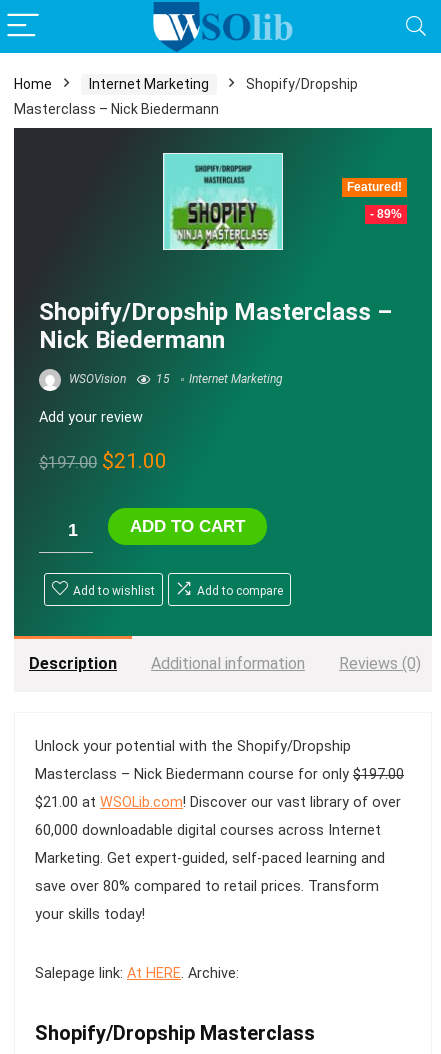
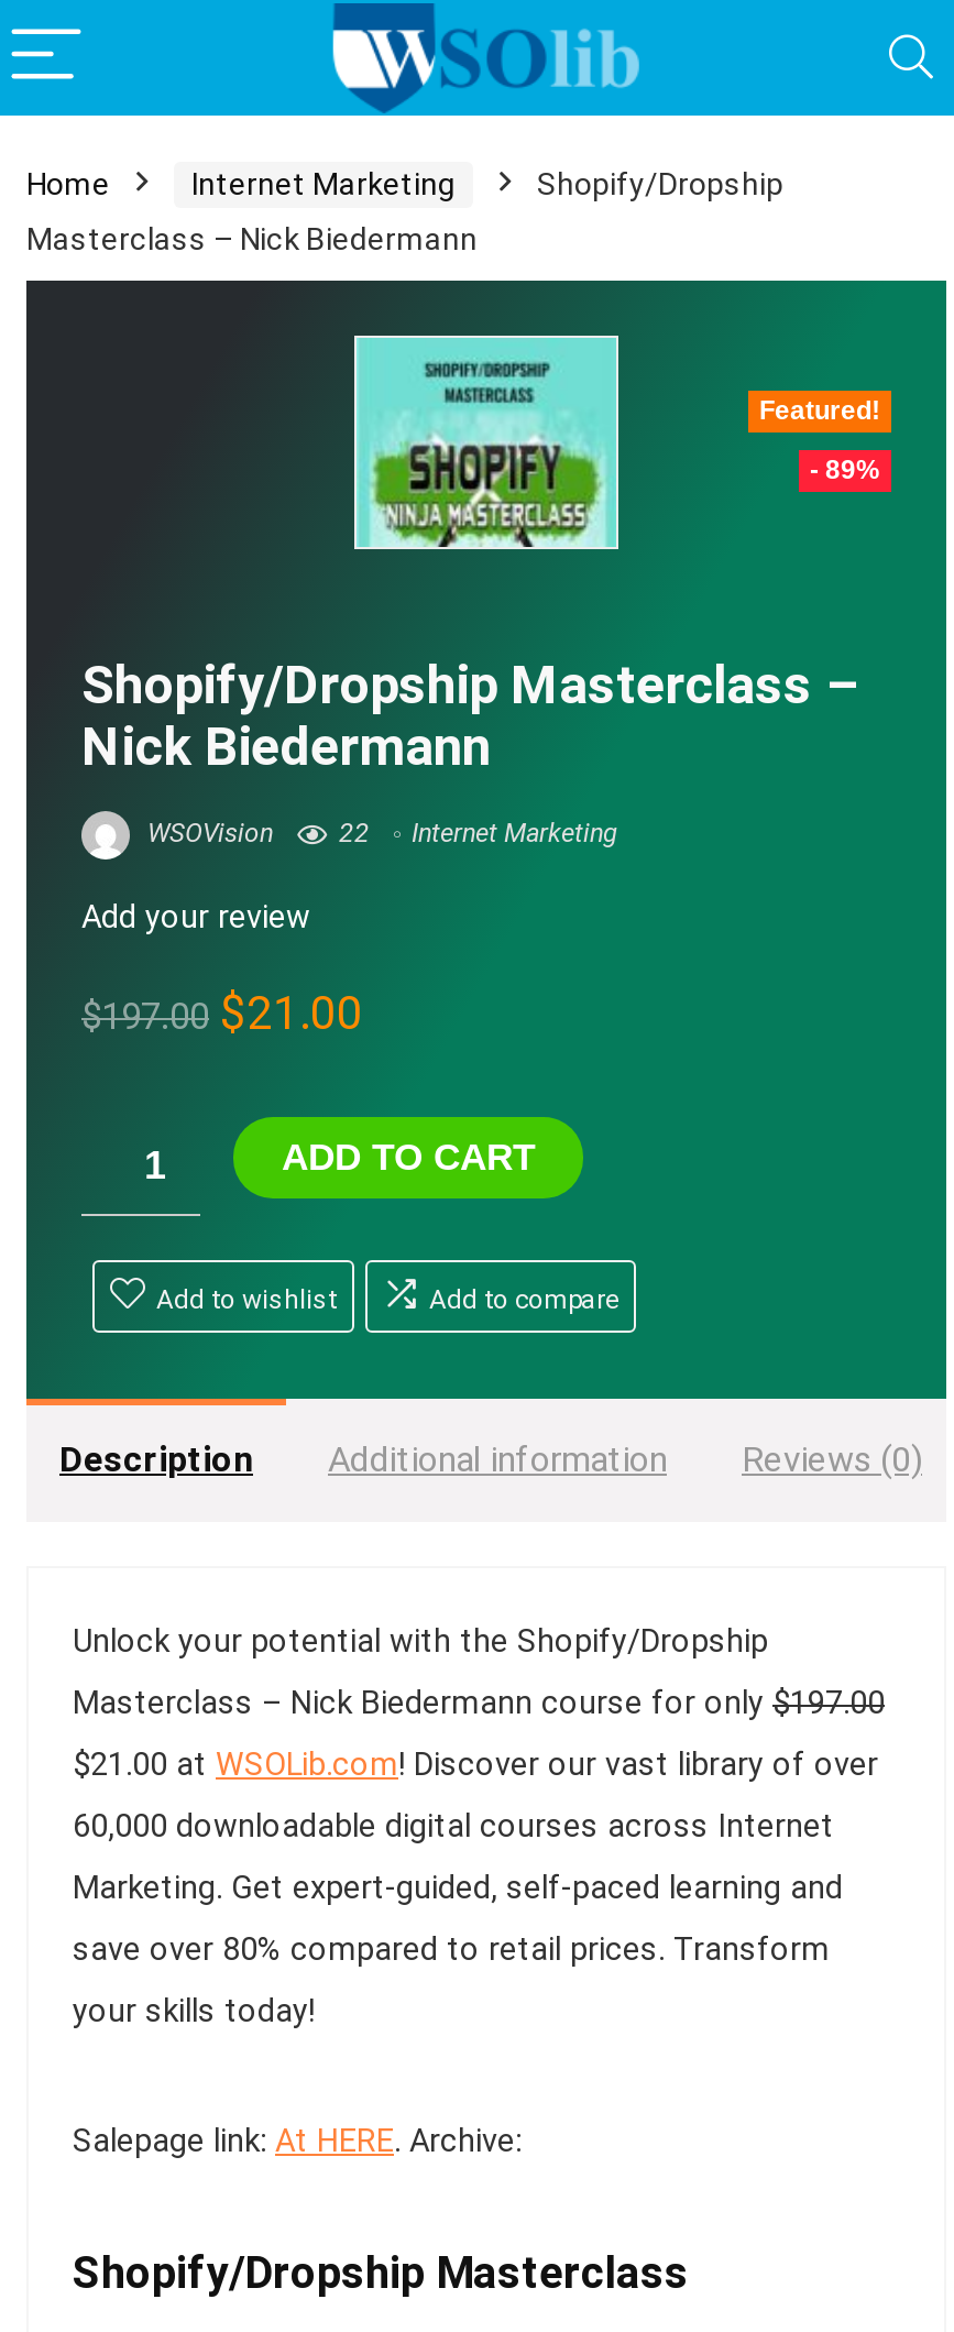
[156,372,283,386] 15 Internet Marketing -> [339,818,618,849] 22 Internet Marketing

